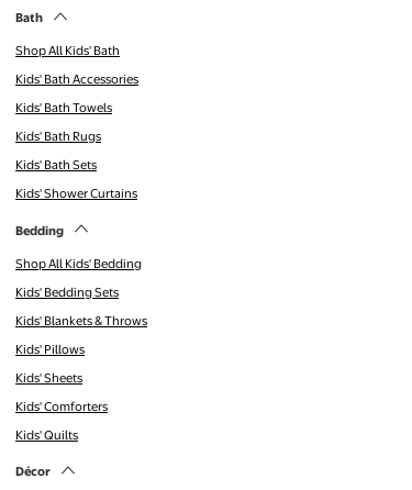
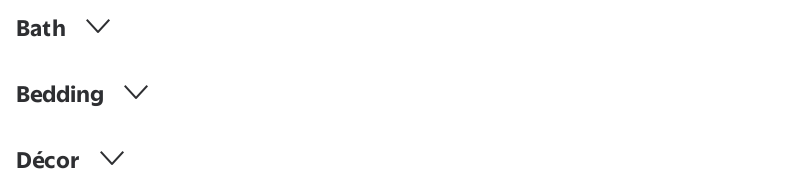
[15,43,138,202] Shop All Kids' Bath | Kids' Bath Accessories | Kids' Bath Towels | Kids' Bath Rugs | Kids' Bath Sets | Kids' Shower Curtains -> none
[15,256,147,442] Shop All Kids' Bedding | Kids' Bedding Sets | Kids' Blankets & Throws | Kids' Pillows | Kids' Sheets | Kids' Comforters | Kids' Quilts -> none

